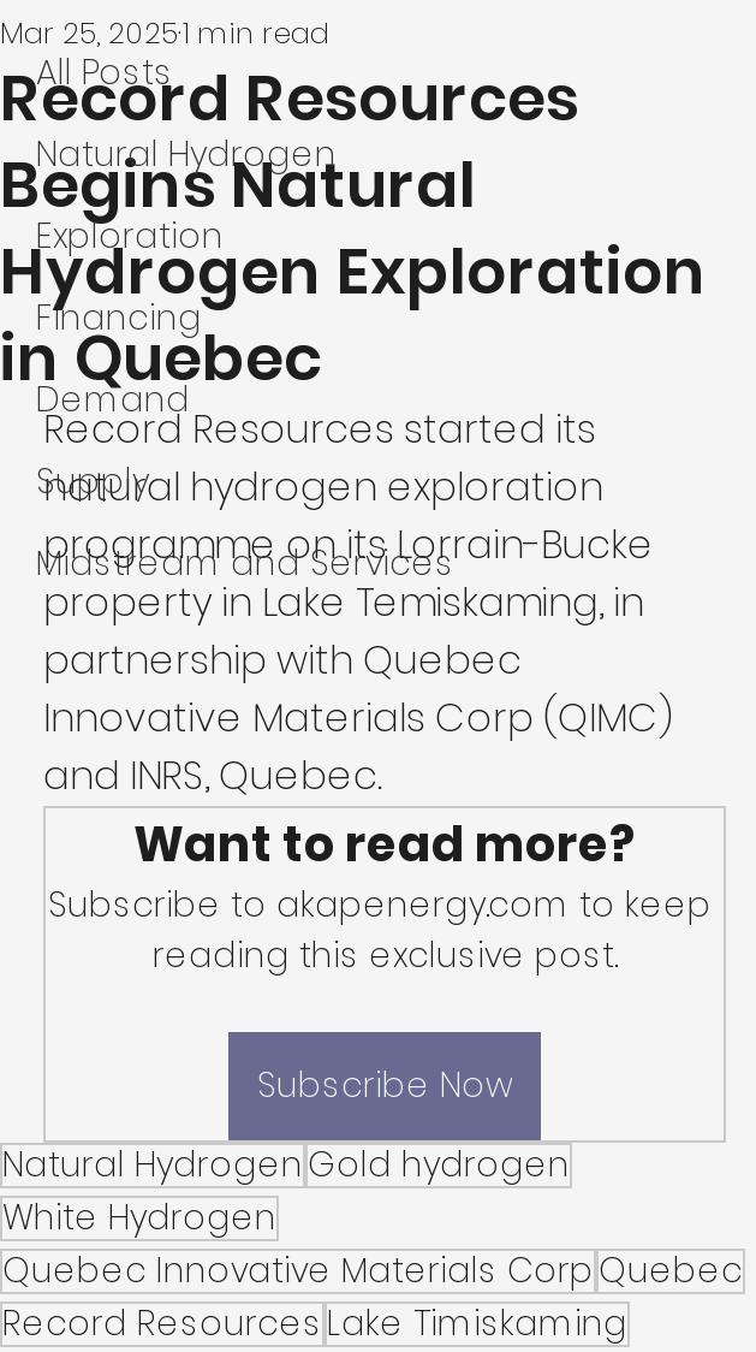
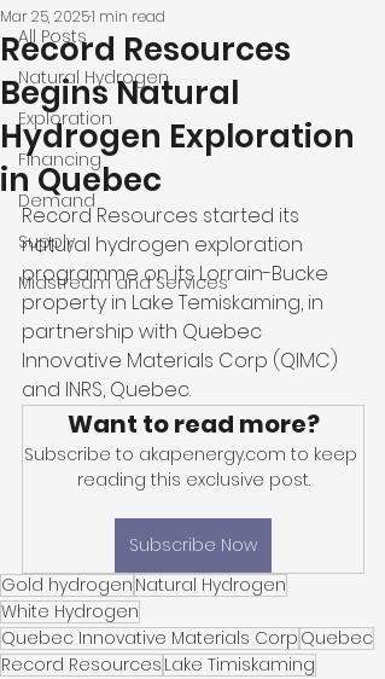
[2,1140,570,1188] Natural Hydrogen Gold hydrogen -> [1,573,286,597] Gold hydrogen Natural Hydrogen

